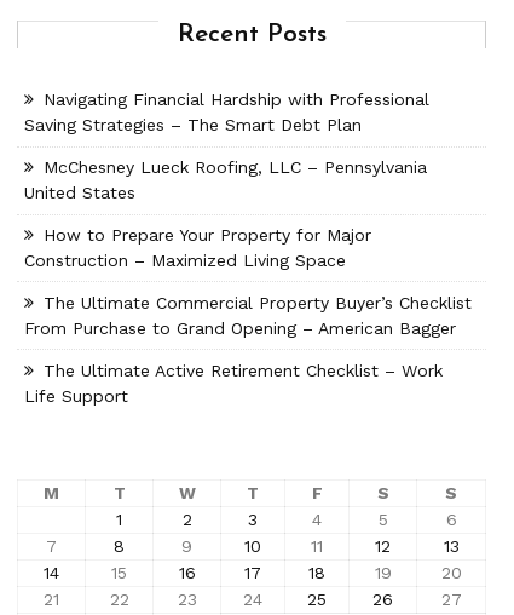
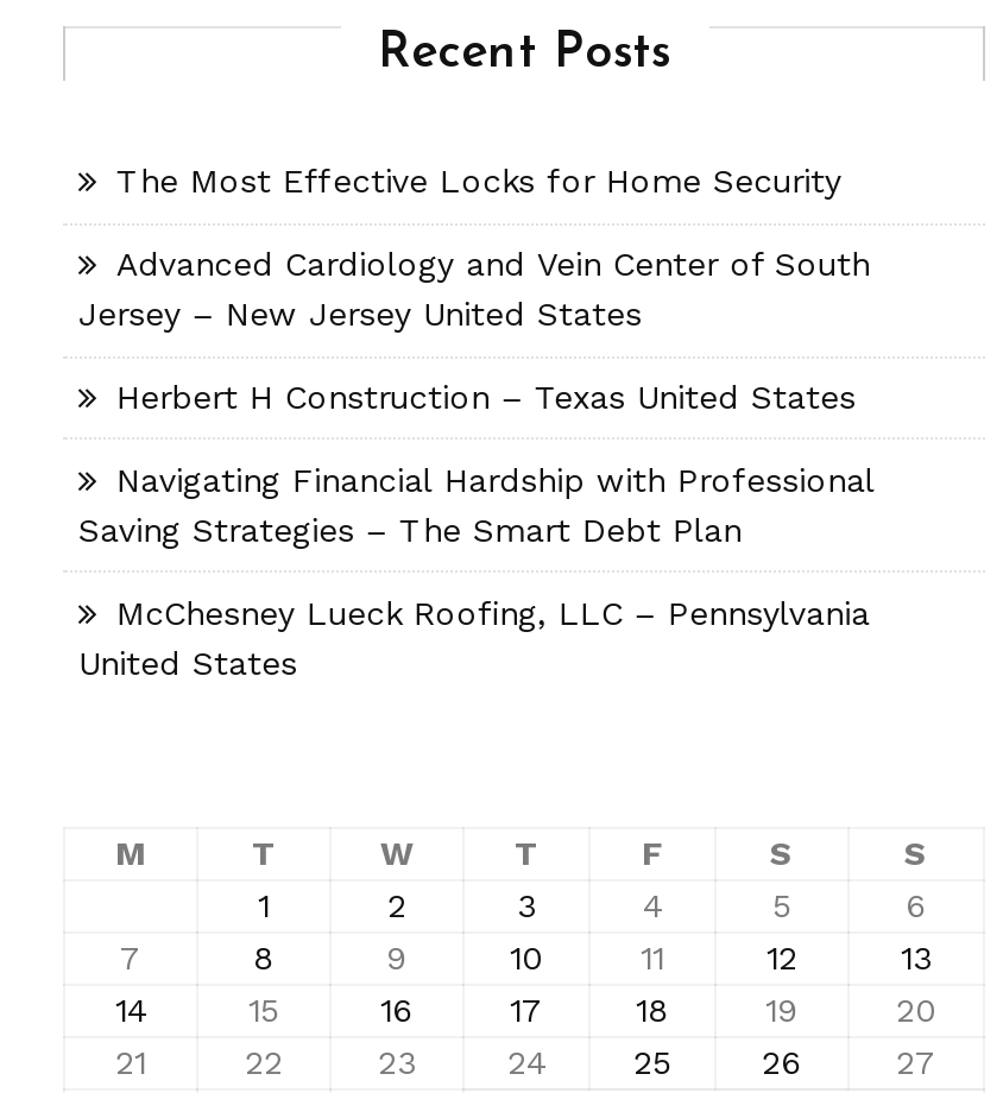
none -> [78,163,870,416] The Most Effective Locks for Home Security | Advanced Cardiology and Vein Center of South | Jersey – New Jersey United States | Herbert H Construction – Texas United States
moved [25,90,430,202] -> [78,460,874,681]: Navigating Financial Hardship with Professional | Saving Strategies – The Smart Debt Plan | McChesney Lueck Roofing, LLC – Pennsylvania | United States
[25,225,472,405] How to Prepare Your Property for Major | Construction – Maximized Living Space | The Ultimate Commercial Property Buyer’s Checklist | From Purchase to Grand Opening – American Bagger | The Ultimate Active Retirement Checklist – Work | Life Support -> none

